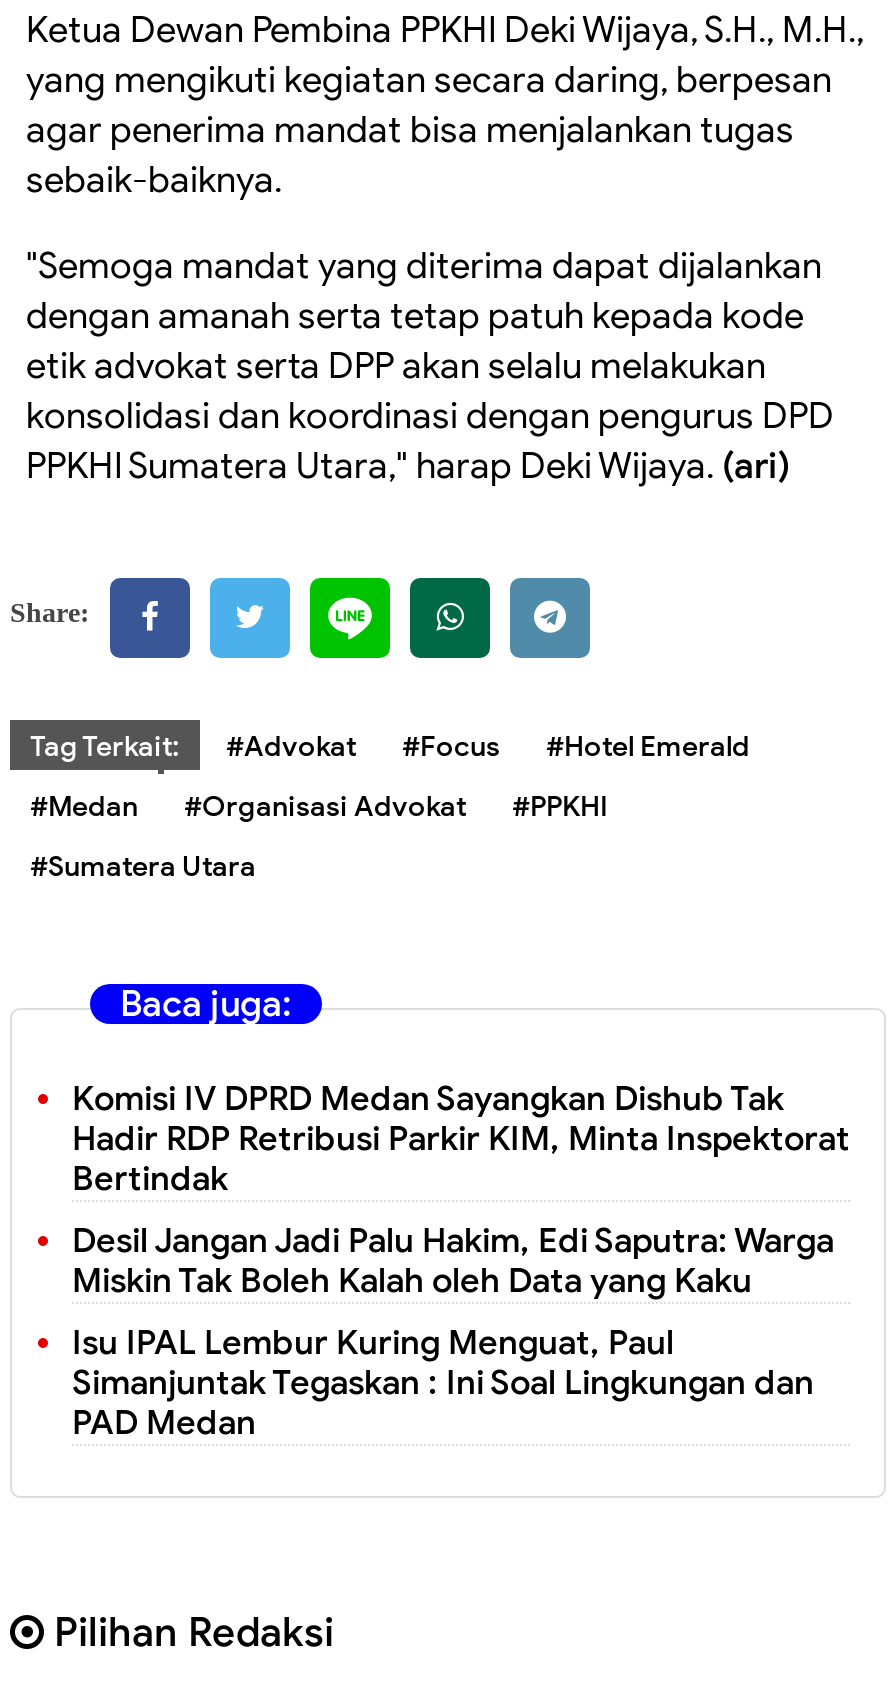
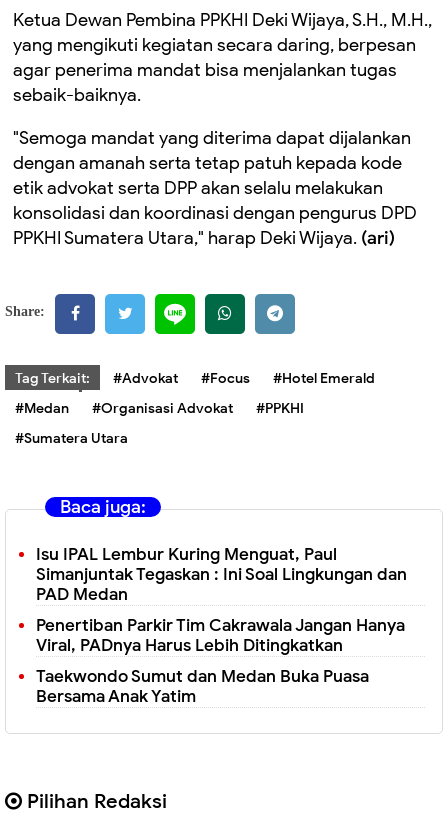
[72,1078,850,1302] Komisi IV DPRD Medan Sayangkan Dishub Tak | Hadir RDP Retribusi Parkir KIM, Minta Inspektorat | Bertindak | Desil Jangan Jadi Palu Hakim, Edi Saputra: Warga | Miskin Tak Boleh Kalah oleh Data yang Kaku -> none
moved [72,1322,814,1444] -> [36,544,407,605]: Isu IPAL Lembur Kuring Menguat, Paul | Simanjuntak Tegaskan : Ini Soal Lingkungan dan | PAD Medan
none -> [36,615,405,707] Penertiban Parkir Tim Cakrawala Jangan Hanya | Viral, PADnya Harus Lebih Ditingkatkan | Taekwondo Sumut dan Medan Buka Puasa | Bersama Anak Yatim

